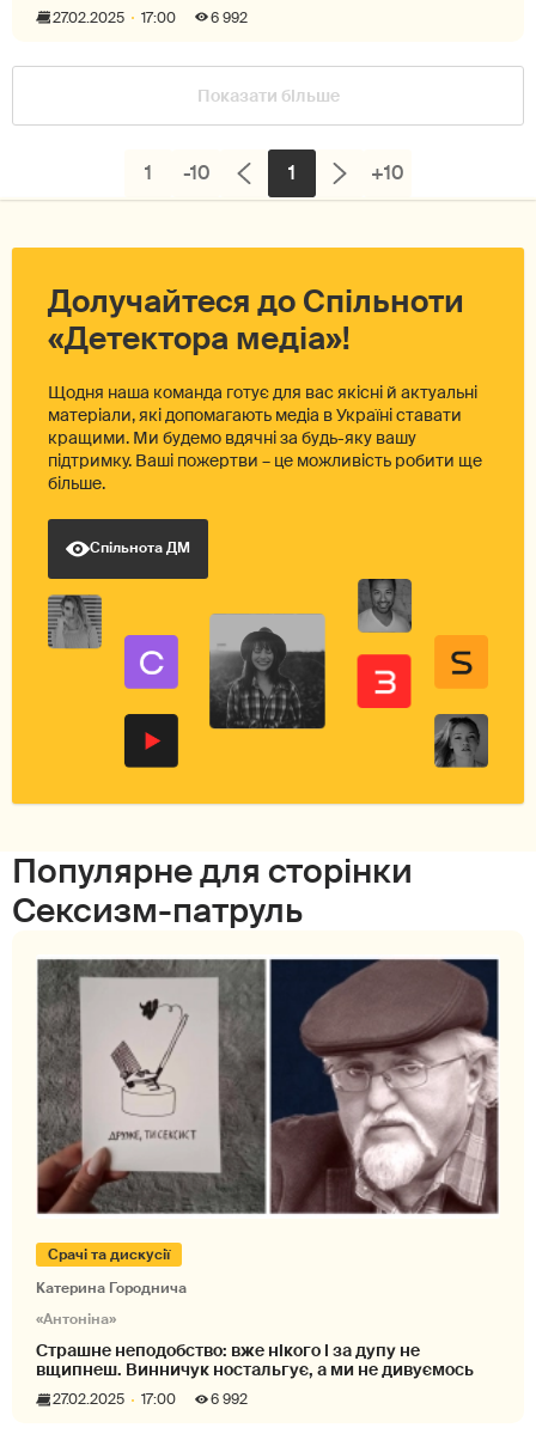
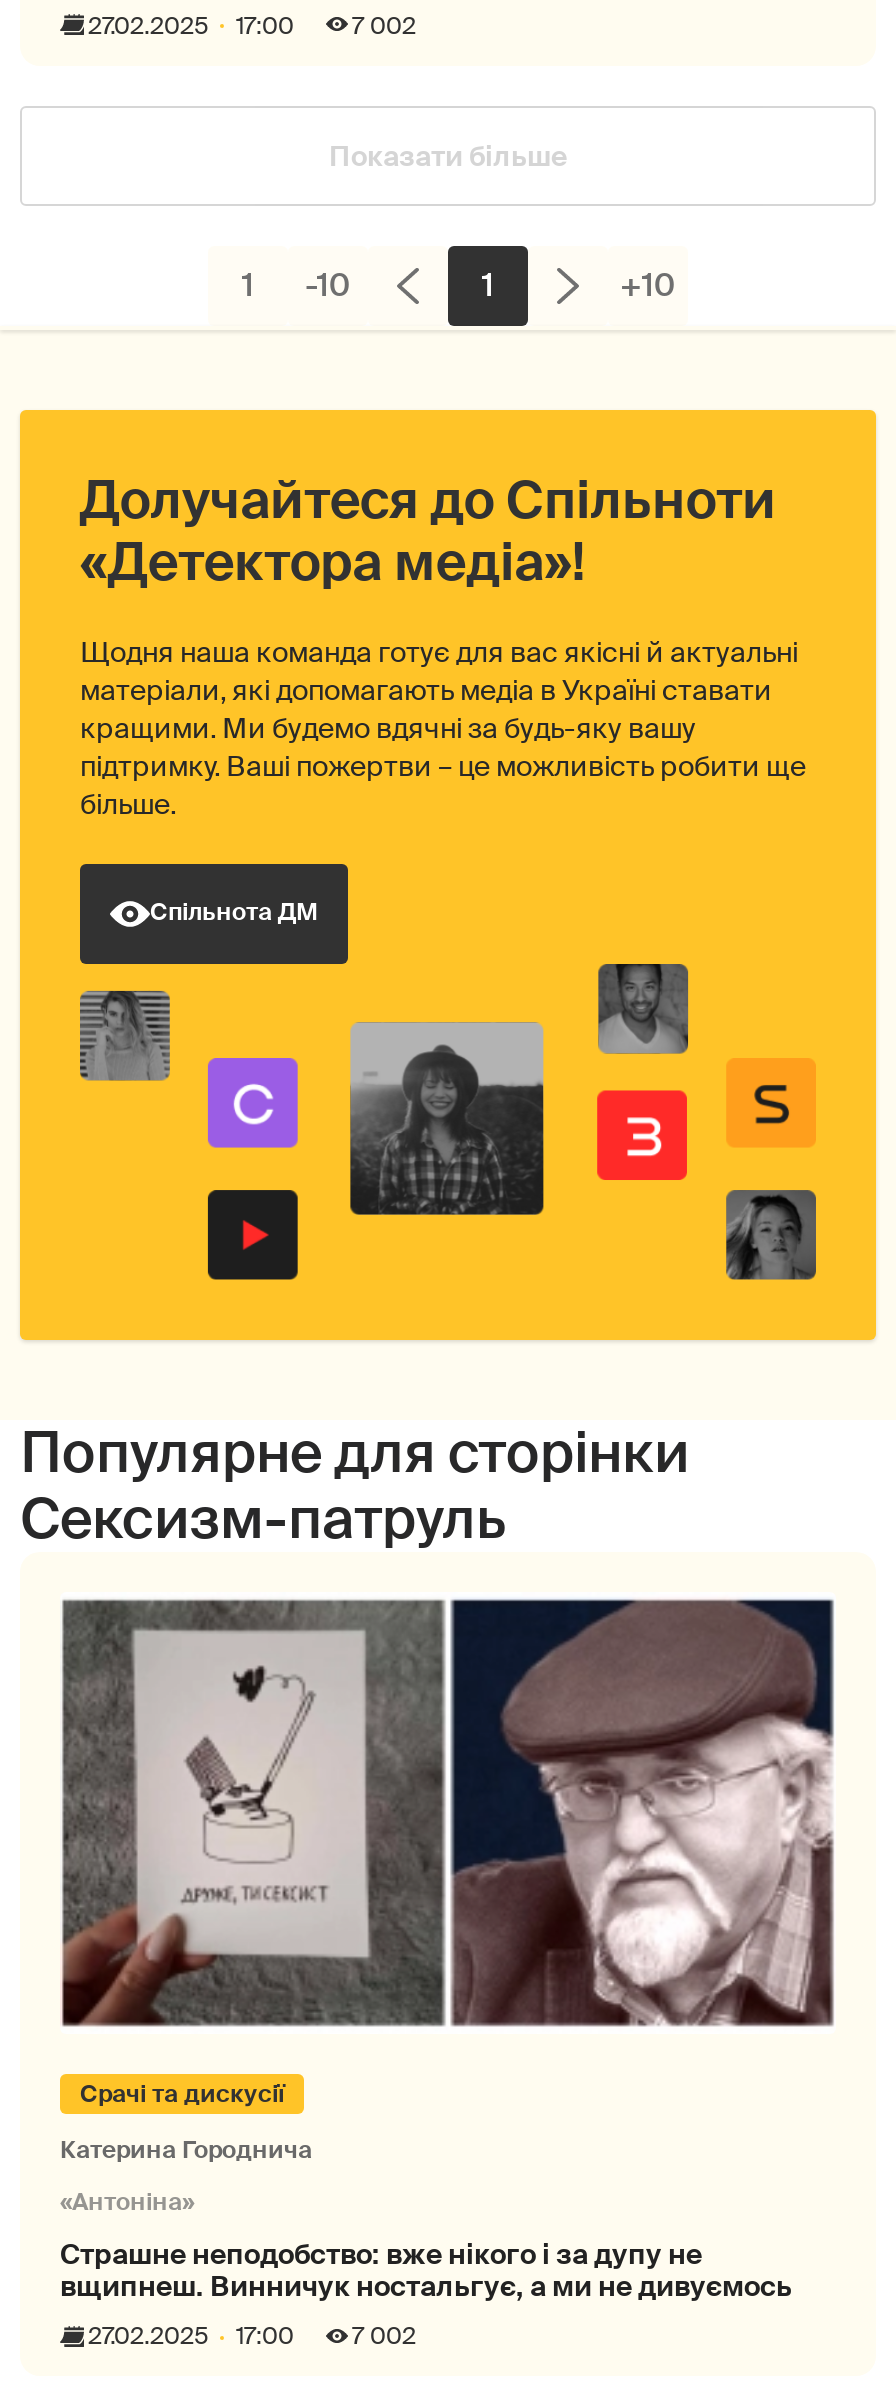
[53,8,248,27] 27.02.2025 17:00 6 992 -> [88,9,416,41] 27.02.2025 17:00 7 002
[53,1390,248,1409] 27.02.2025 17:00 6 992 -> [88,2320,416,2352] 27.02.2025 17:00 7 002

